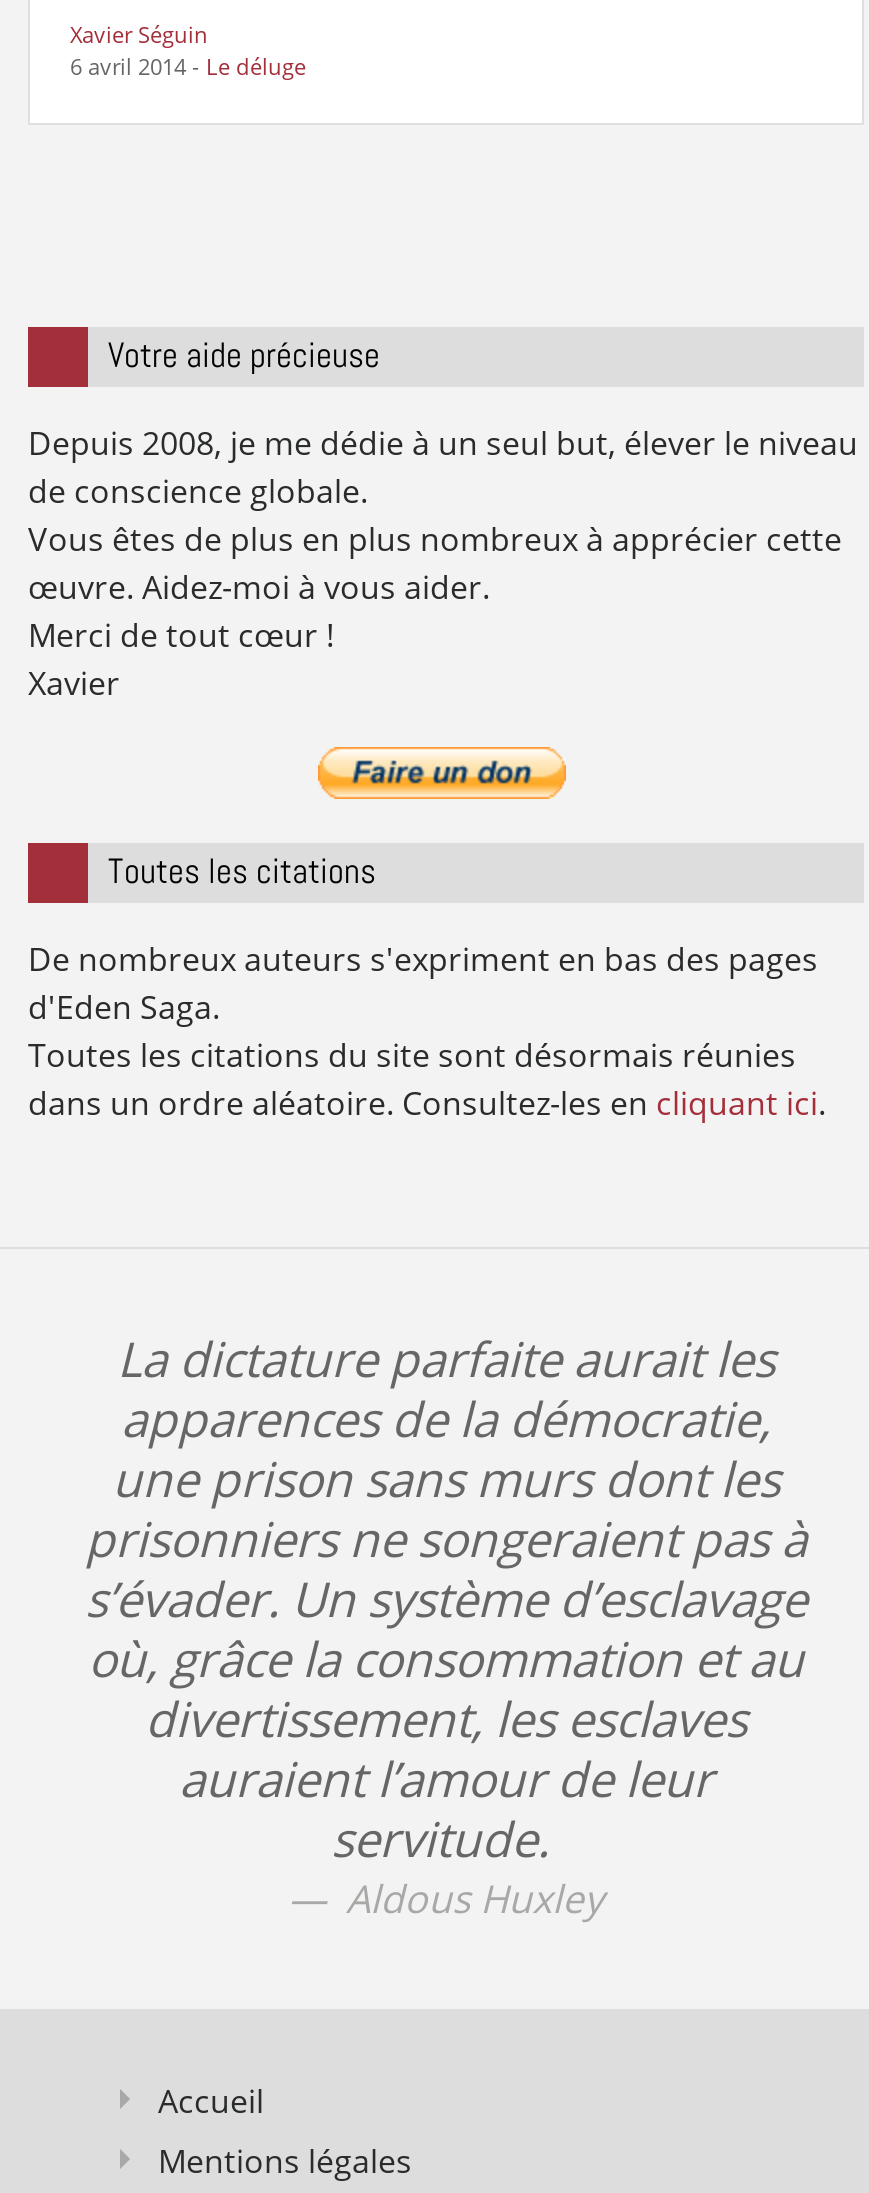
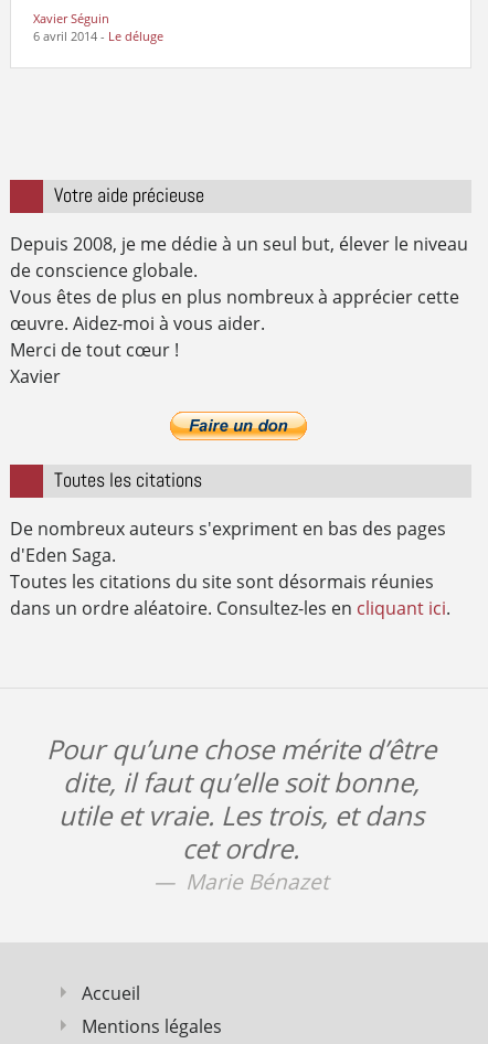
[85,1324,807,1924] La dictature parfaite aurait les | apparences de la démocratie, | une prison sans murs dont les | prisonniers ne songeraient pas à | s’évader. Un système d’esclavage | où, grâce la consommation et au | divertissement, les esclaves | auraient l’amour de leur | servitude. | Aldous Huxley -> [46,730,436,896] Pour qu’une chose mérite d’être | dite, il faut qu’elle soit bonne, | utile et vraie. Les trois, et dans | cet ordre. | Marie Bénazet

